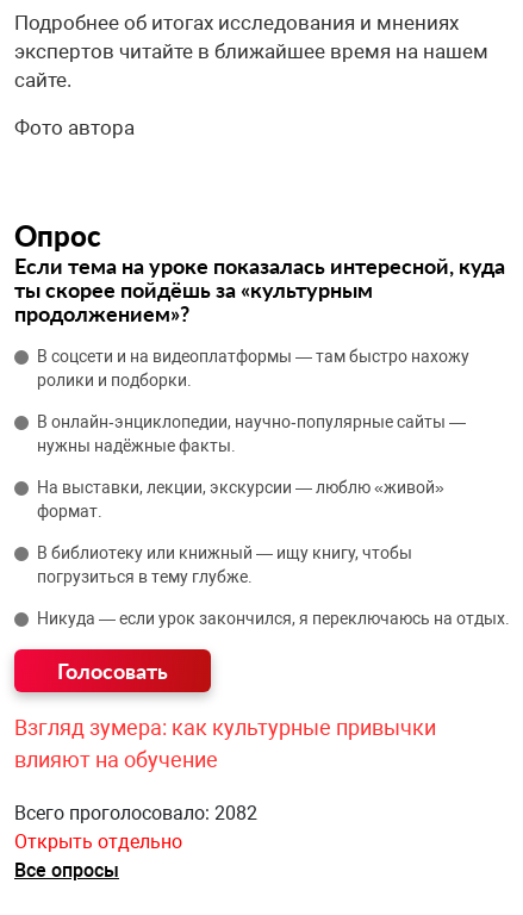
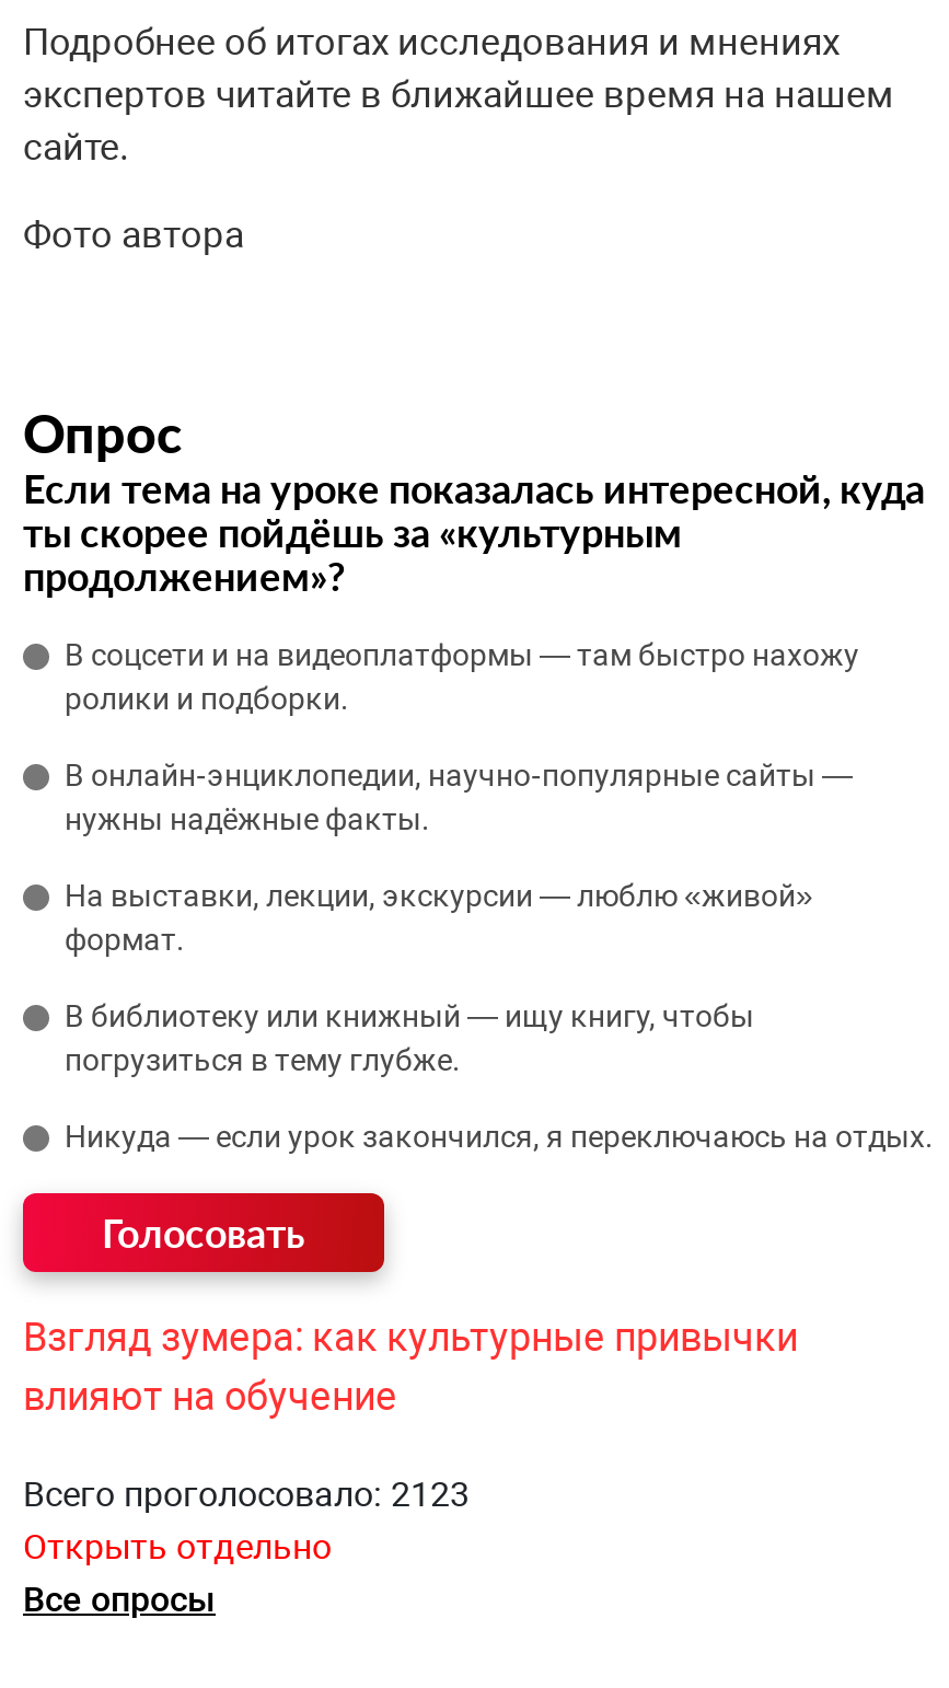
[14,802,257,825] Всего проголосовало: 2082 -> [23,1475,470,1516] Всего проголосовало: 2123

